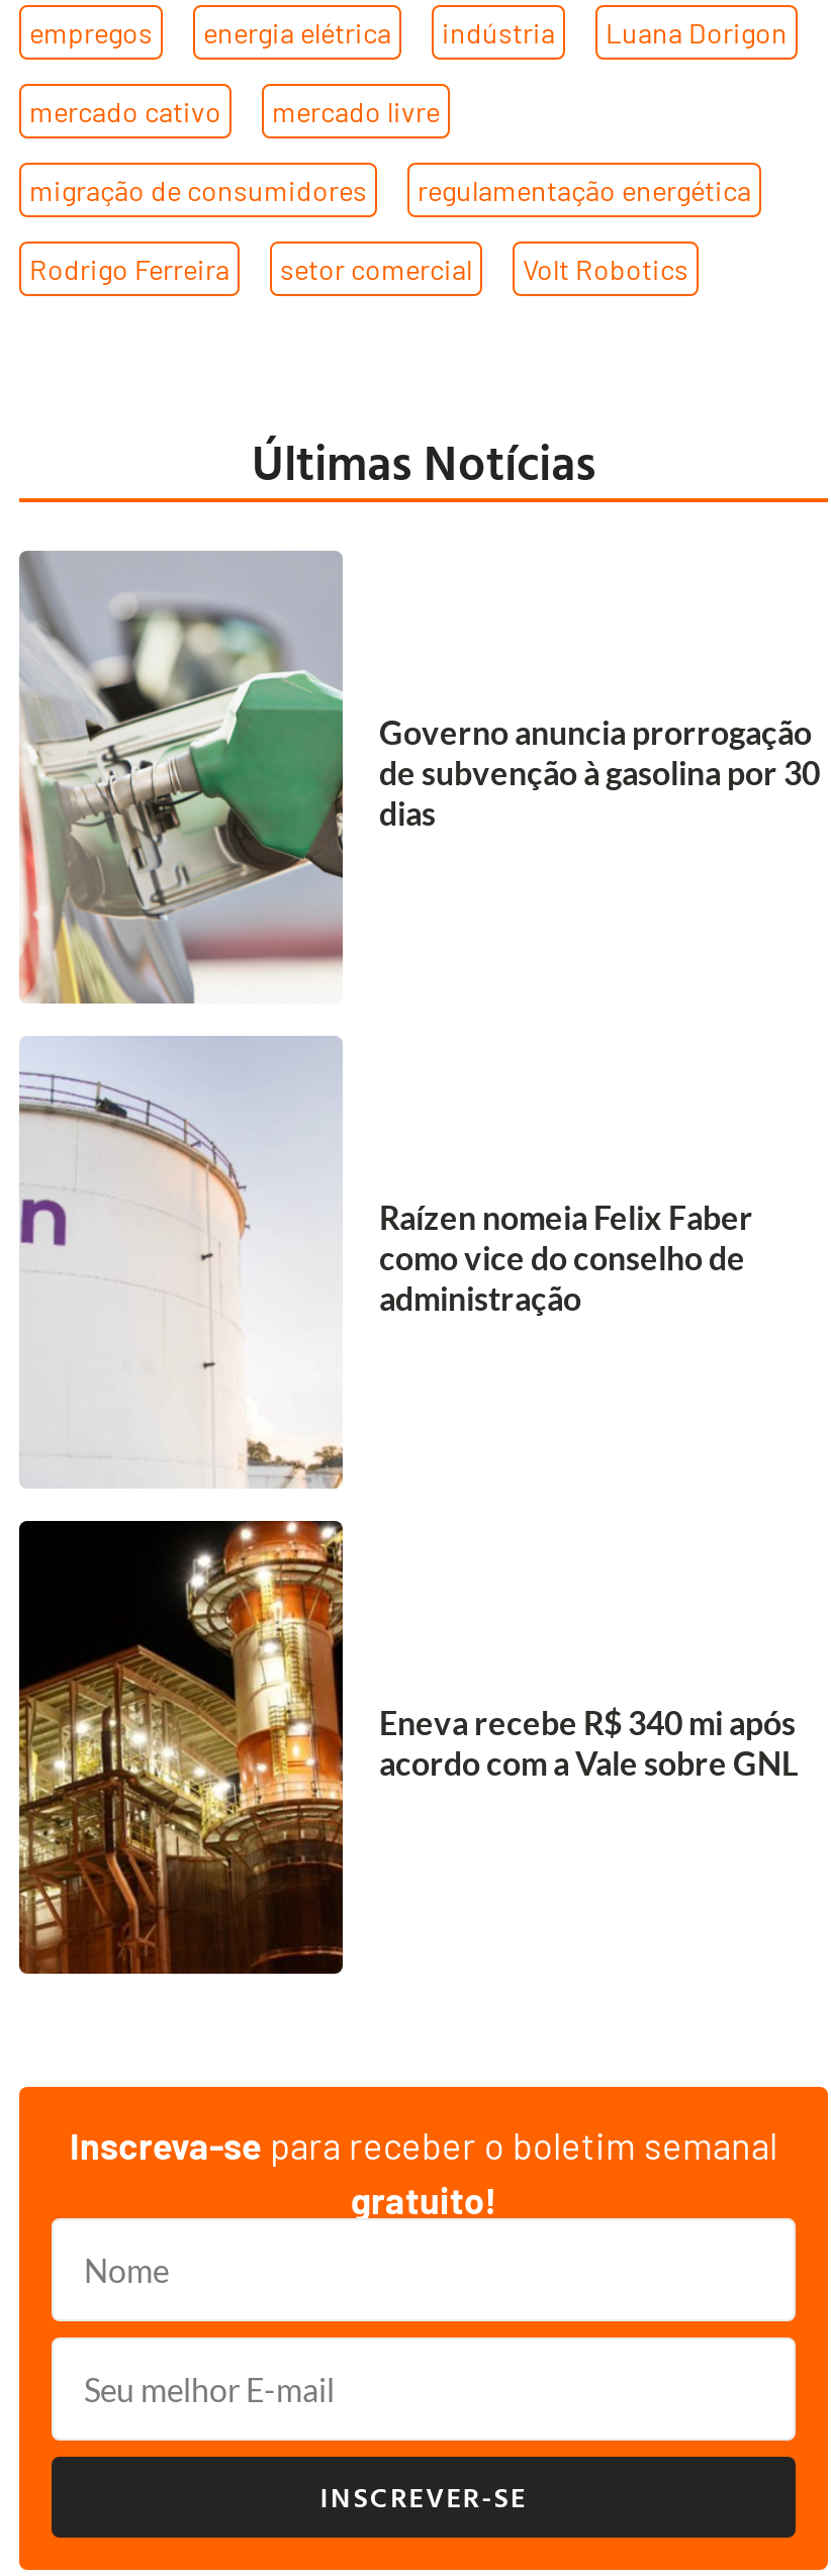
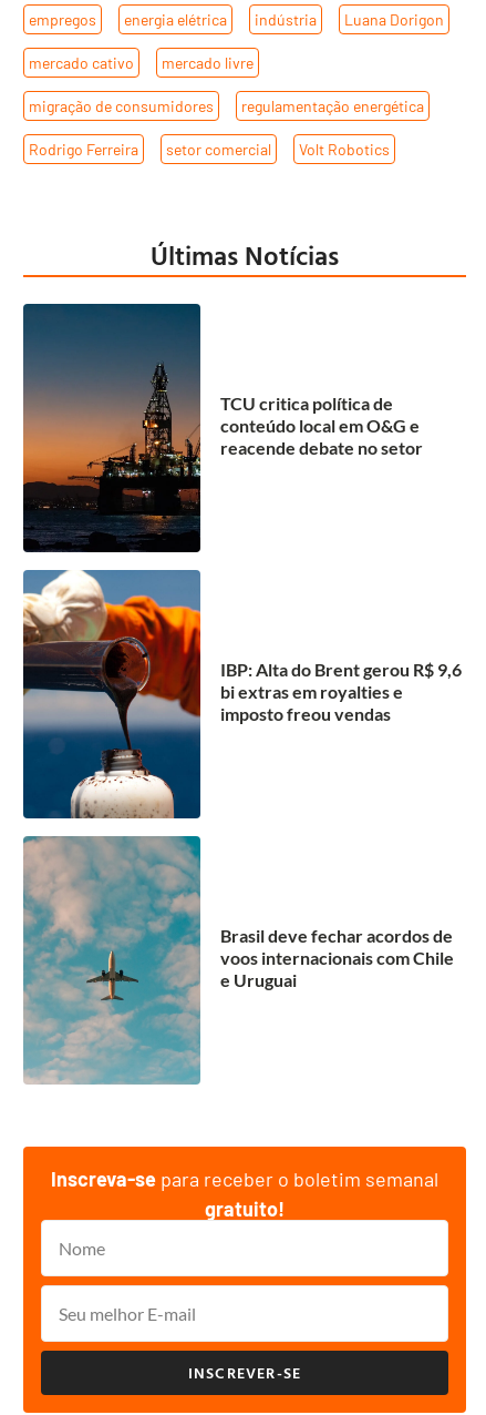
[19,551,820,1006] [image] | Governo anuncia prorrogação | de subvenção à gasolina por 30 | dias -> [22,304,423,553] [image] | TCU critica política de | conteúdo local em O&G e | reacende debate no setor
[19,1036,753,1489] [image] | Raízen nomeia Felix Faber | como vice do conselho de | administração -> [22,570,462,820] [image] | IBP: Alta do Brent gerou R$ 9,6 | bi extras em royalties e | imposto freou vendas
[17,1519,798,1976] [image] | Eneva recebe R$ 340 mi após | acordo com a Vale sobre GNL -> [22,835,454,1086] [image] | Brasil deve fechar acordos de | voos internacionais com Chile | e Uruguai

